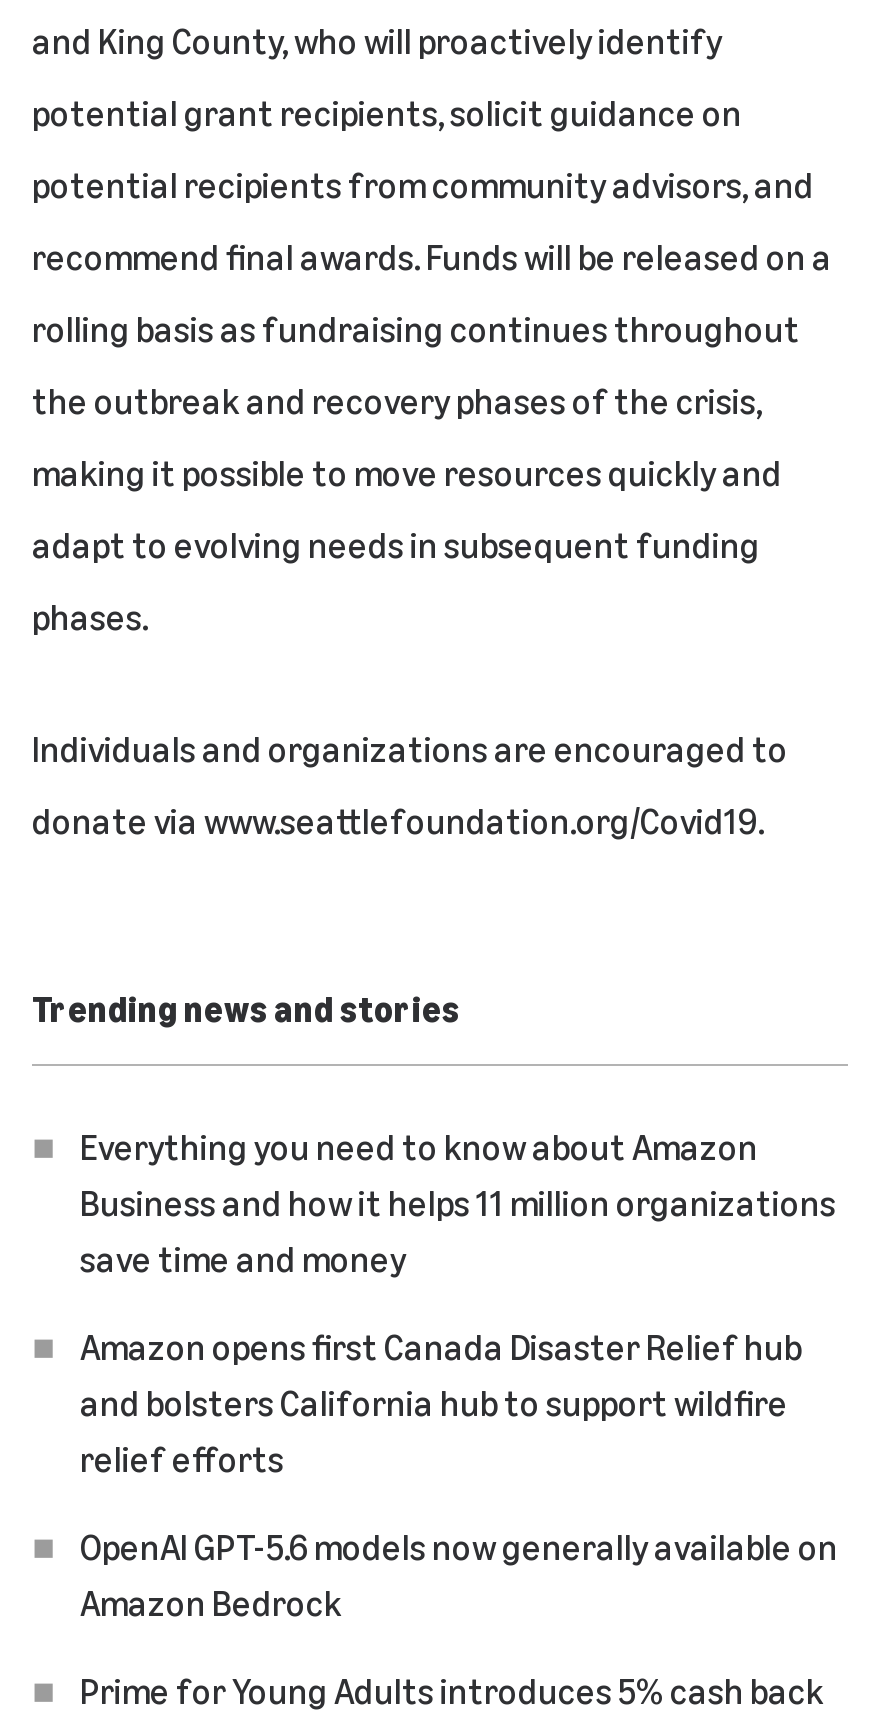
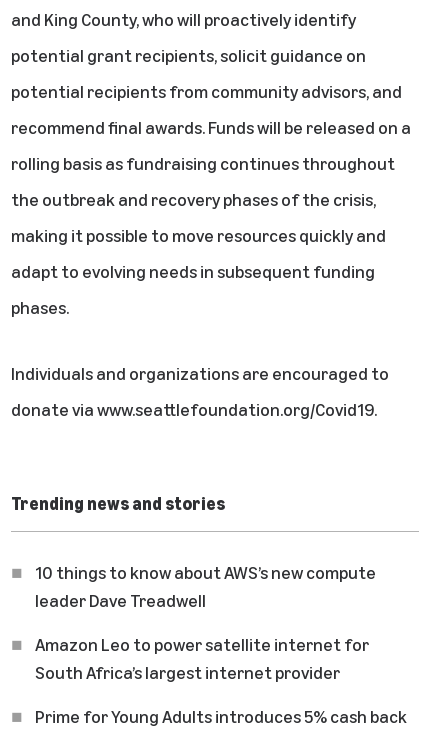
[80,1124,838,1624] Everything you need to know about Amazon | Business and how it helps 11 million organizations | save time and money | Amazon opens first Canada Disaster Relief hub | and bolsters California hub to support wildfire | relief efforts | OpenAI GPT-5.6 models now generally available on | Amazon Bedrock -> [35,561,376,683] 10 things to know about AWS’s new compute | leader Dave Treadwell | Amazon Leo to power satellite internet for | South Africa’s largest internet provider

